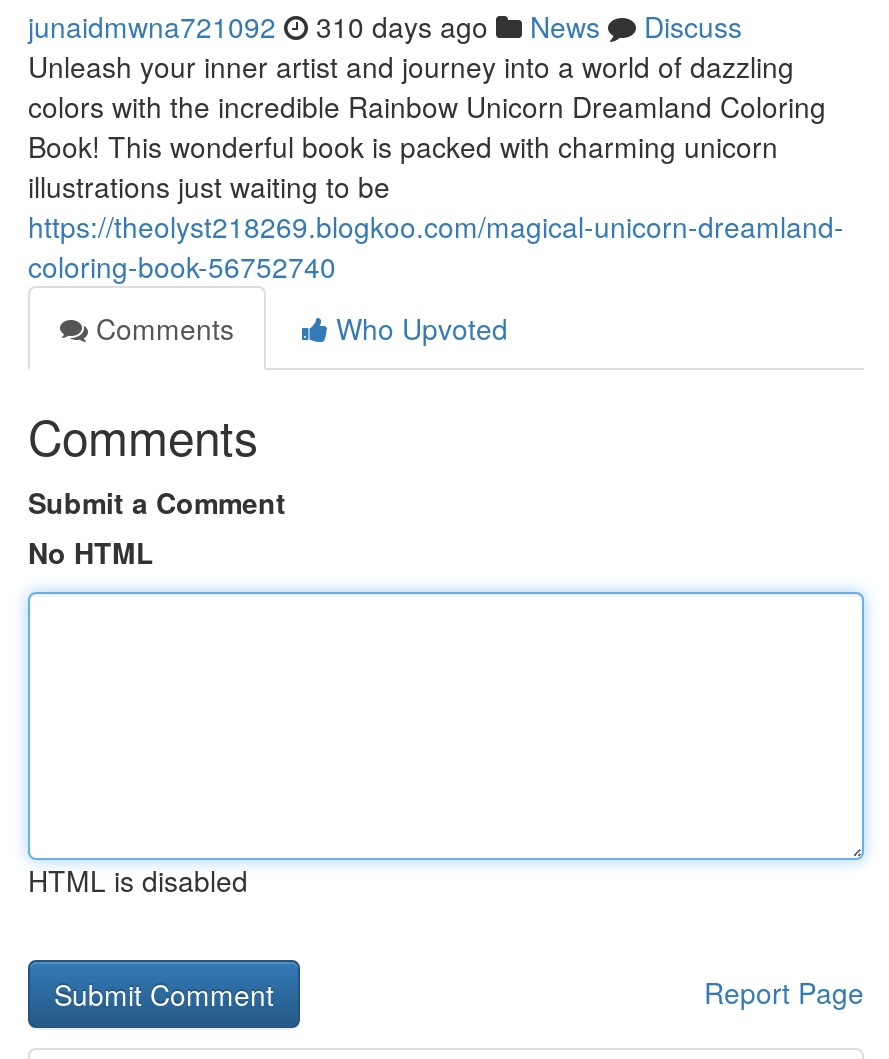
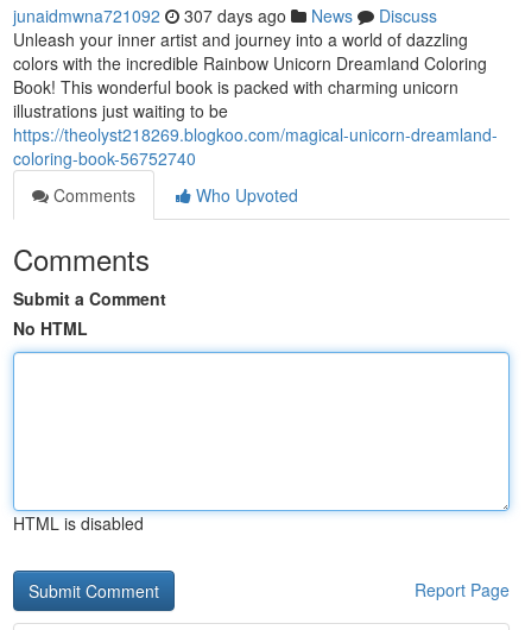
[28,6,742,46] junaidmwna721092 310 days ago News Discuss -> [13,4,437,27] junaidmwna721092 307 days ago News Discuss

